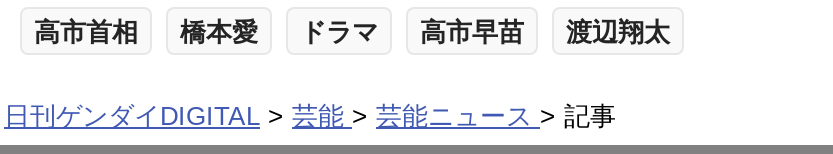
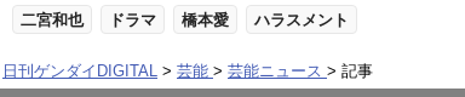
[34,17,258,47] 高市首相 | 橋本愛 -> [21,11,84,29] 二宮和也
[420,17,670,47] 高市早苗 | 渡辺翔太 -> [182,11,349,29] 橋本愛 | ハラスメント

